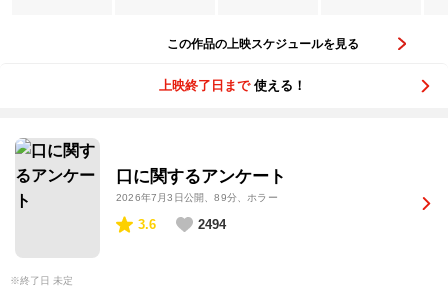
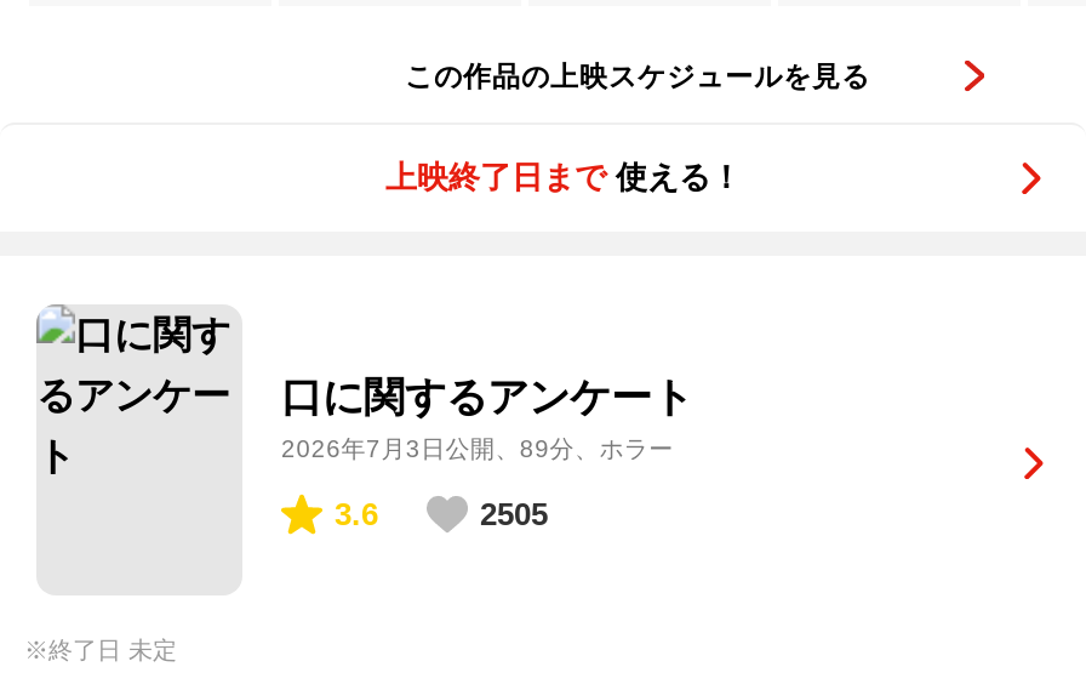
[198,217,226,232] 2494 -> [480,495,548,531] 2505

